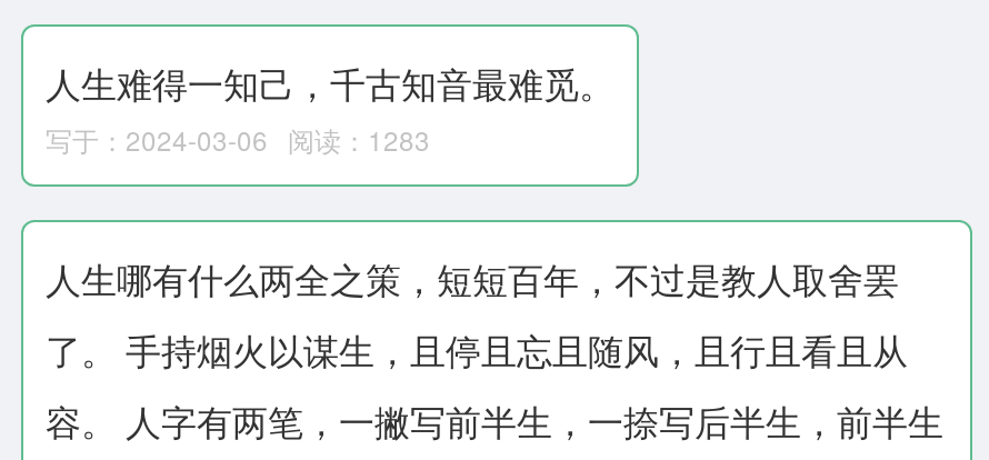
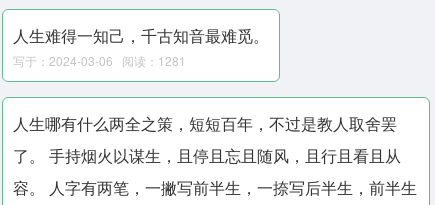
[46,120,430,158] 写于：2024-03-06 阅读：1283 -> [13,52,186,69] 写于：2024-03-06 阅读：1281

